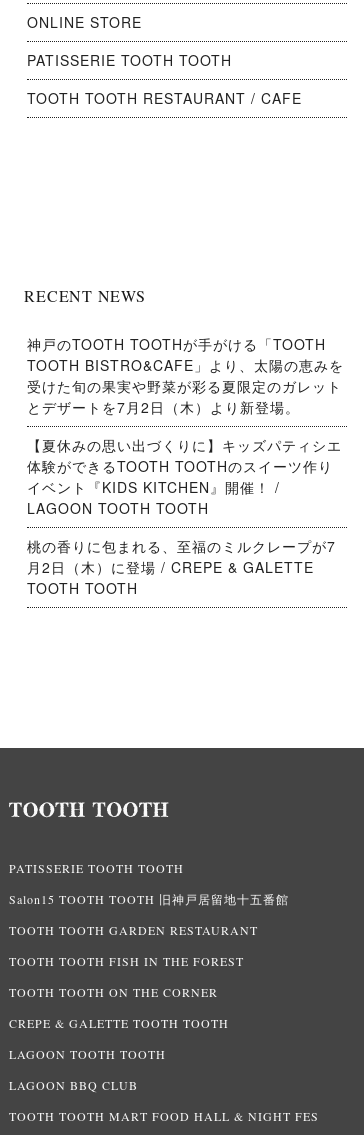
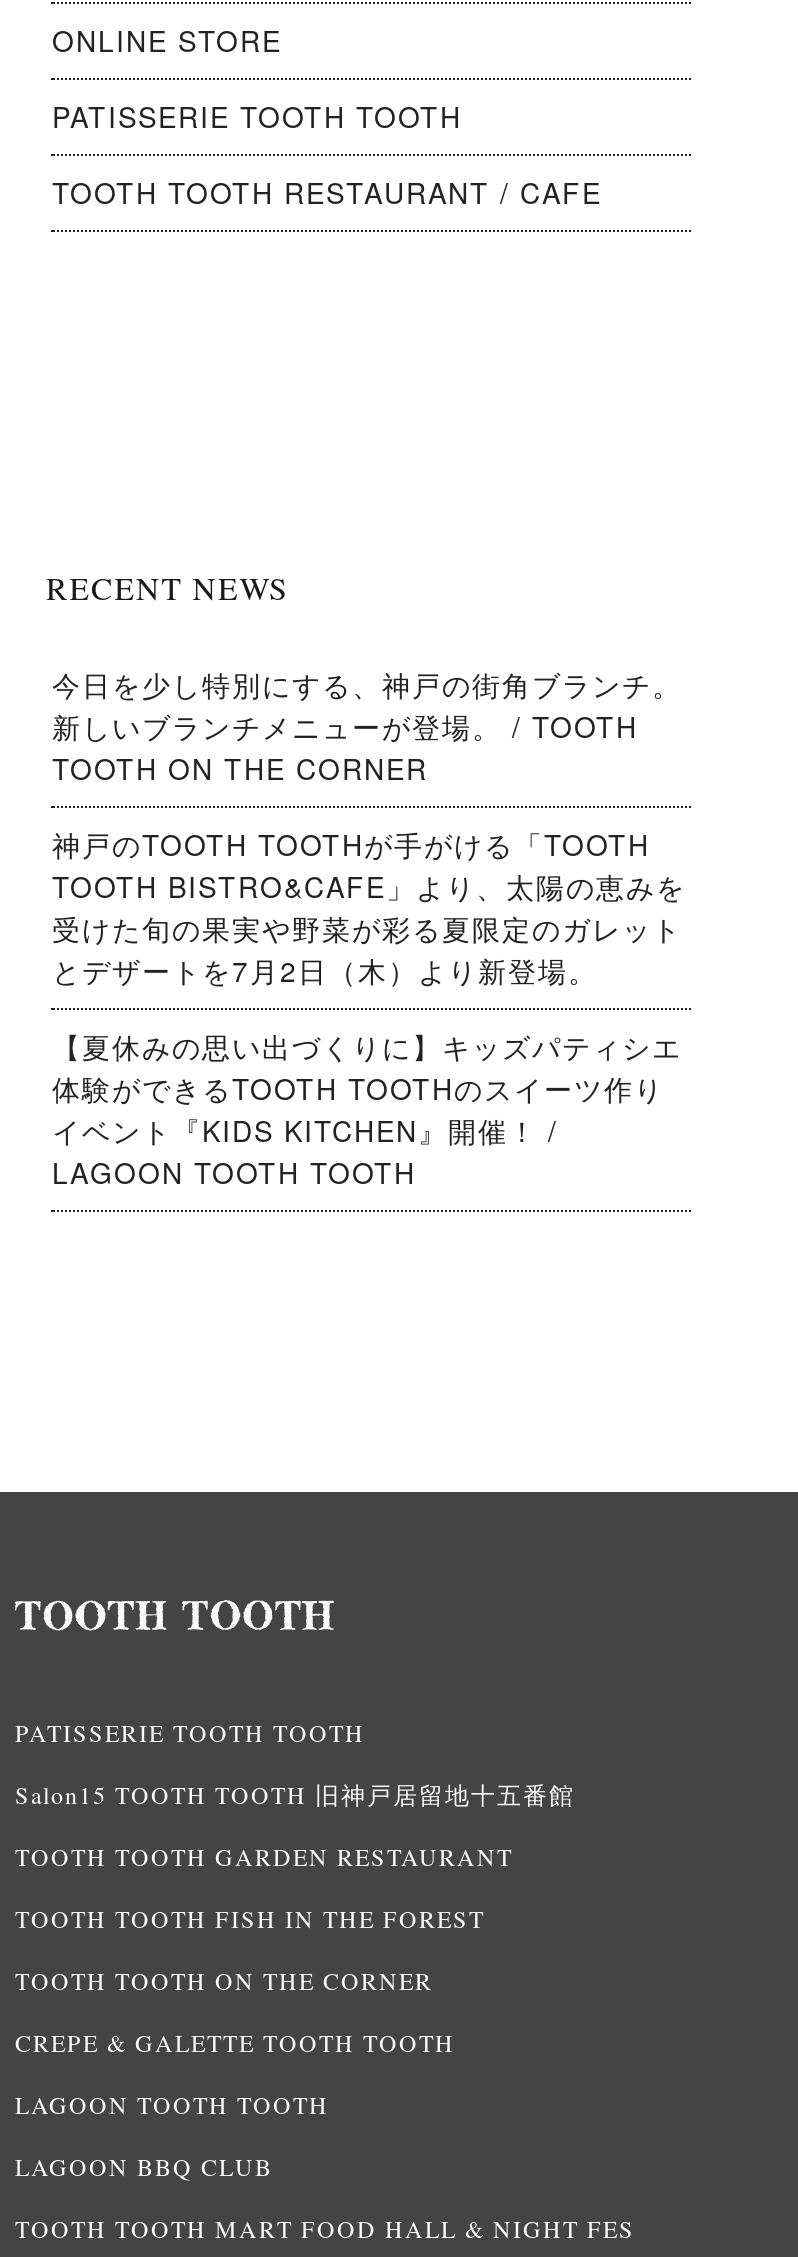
none -> [52,664,682,788] 今日を少し特別にする、神戸の街角ブランチ。 | 新しいブランチメニューが登場。 / TOOTH | TOOTH ON THE CORNER
moved [27,334,344,518] -> [52,824,686,1192]: 神戸のTOOTH TOOTHが手がける「TOOTH | TOOTH BISTRO&CAFE」より、太陽の恵みを | 受けた旬の果実や野菜が彩る夏限定のガレット | とデザートを7月2日（木）より新登場。 | 【夏休みの思い出づくりに】キッズパティシエ | 体験ができるTOOTH TOOTHのスイーツ作り | イベント『KIDS KITCHEN』開催！ / | LAGOON TOOTH TOOTH
[27,536,336,598] 桃の香りに包まれる、至福のミルクレープが7 | 月2日（木）に登場 / CREPE & GALETTE | TOOTH TOOTH -> none

